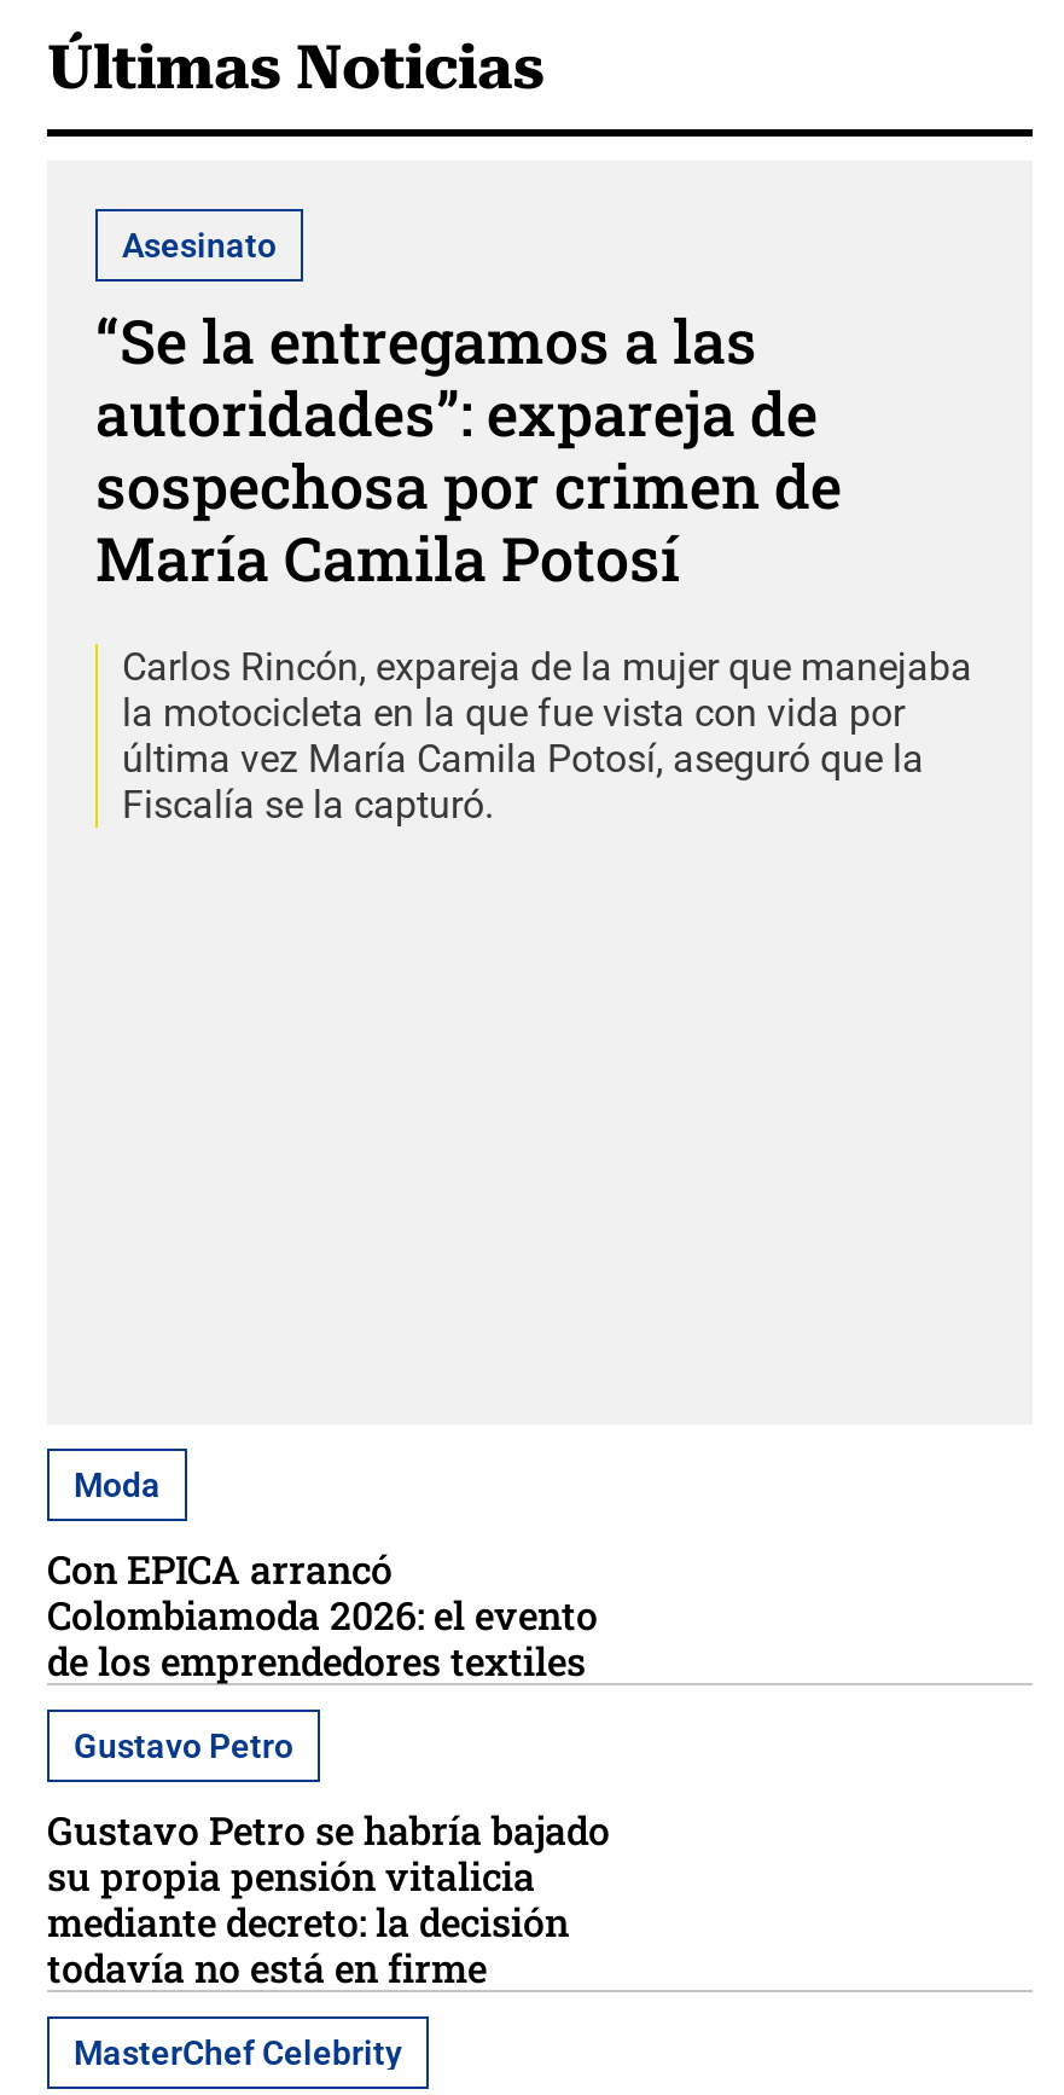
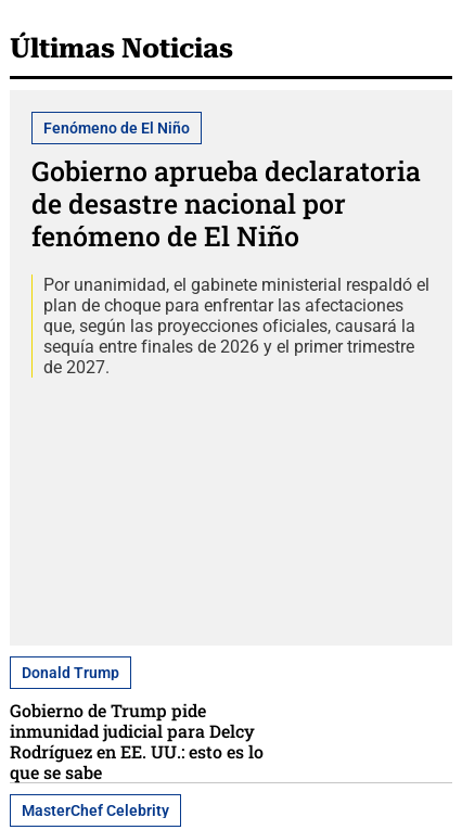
[95,225,972,827] Asesinato | “Se la entregamos a las | autoridades”: expareja de | sospechosa por crimen de | María Camila Potosí | Carlos Rincón, expareja de la mujer que manejaba | la motocicleta en la que fue vista con vida por | última vez María Camila Potosí, aseguró que la | Fiscalía se la capturó. -> [31,119,429,377] Fenómeno de El Niño | Gobierno aprueba declaratoria | de desastre nacional por | fenómeno de El Niño | Por unanimidad, el gabinete ministerial respaldó el | plan de choque para enfrentar las afectaciones | que, según las proyecciones oficiales, causará la | sequía entre finales de 2026 y el primer trimestre | de 2027.
[47,1465,610,1992] Moda | Con EPICA arrancó | Colombiamoda 2026: el evento | de los emprendedores textiles | Gustavo Petro | Gustavo Petro se habría bajado | su propia pensión vitalicia | mediante decreto: la decisión | todavía no está en firme -> [10,664,264,783] Donald Trump | Gobierno de Trump pide | inmunidad judicial para Delcy | Rodríguez en EE. UU.: esto es lo | que se sabe

